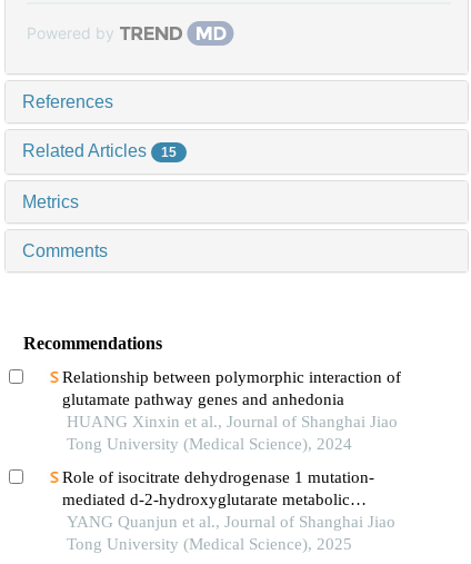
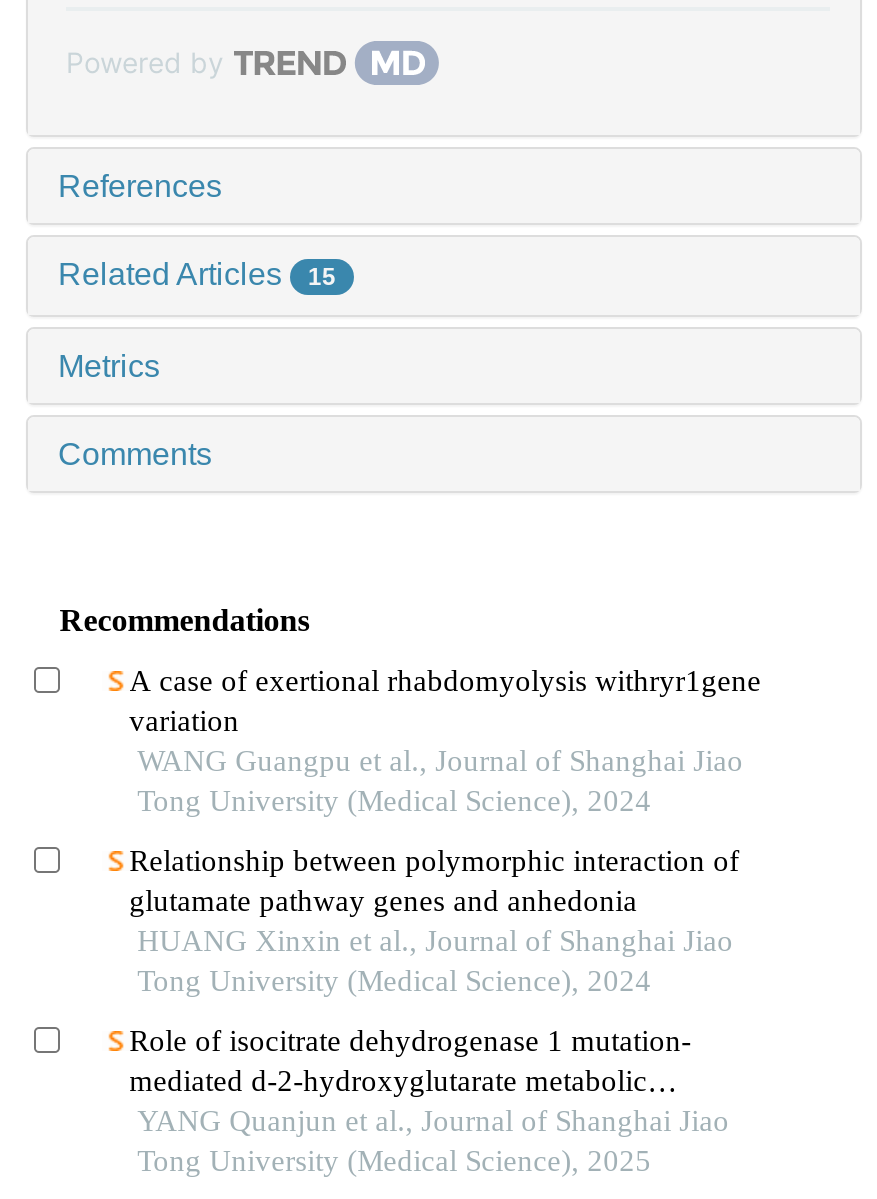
none -> [129,665,761,817] A case of exertional rhabdomyolysis withryr1gene | variation | WANG Guangpu et al., Journal of Shanghai Jiao | Tong University (Medical Science), 2024

